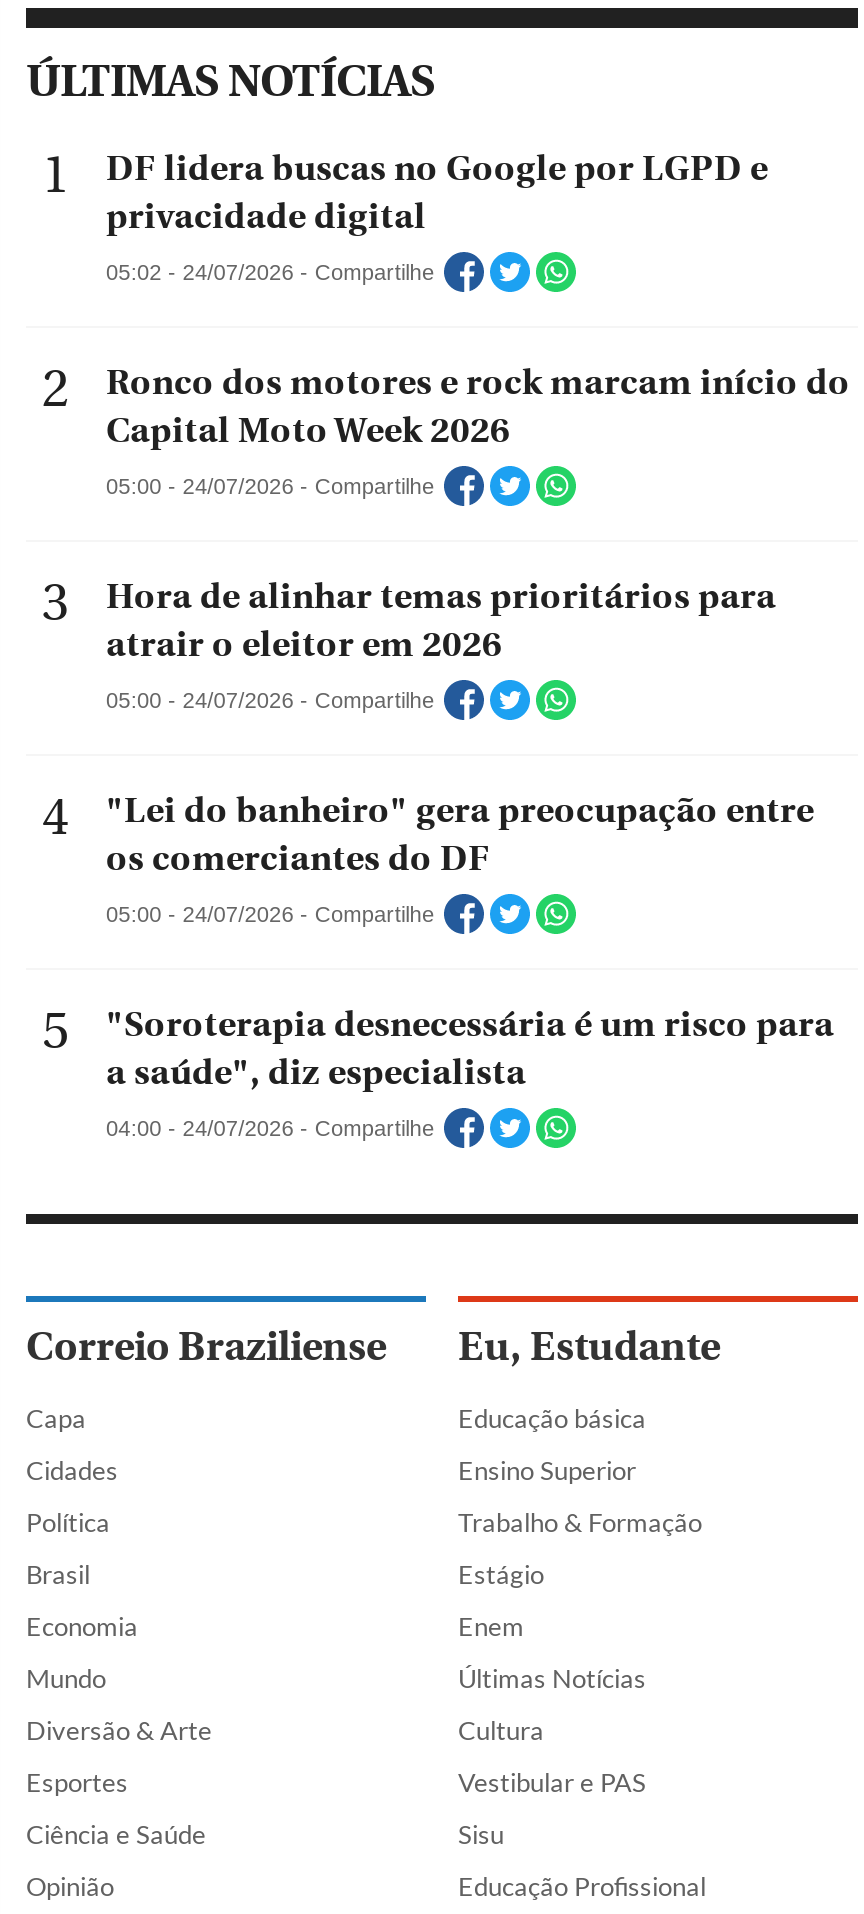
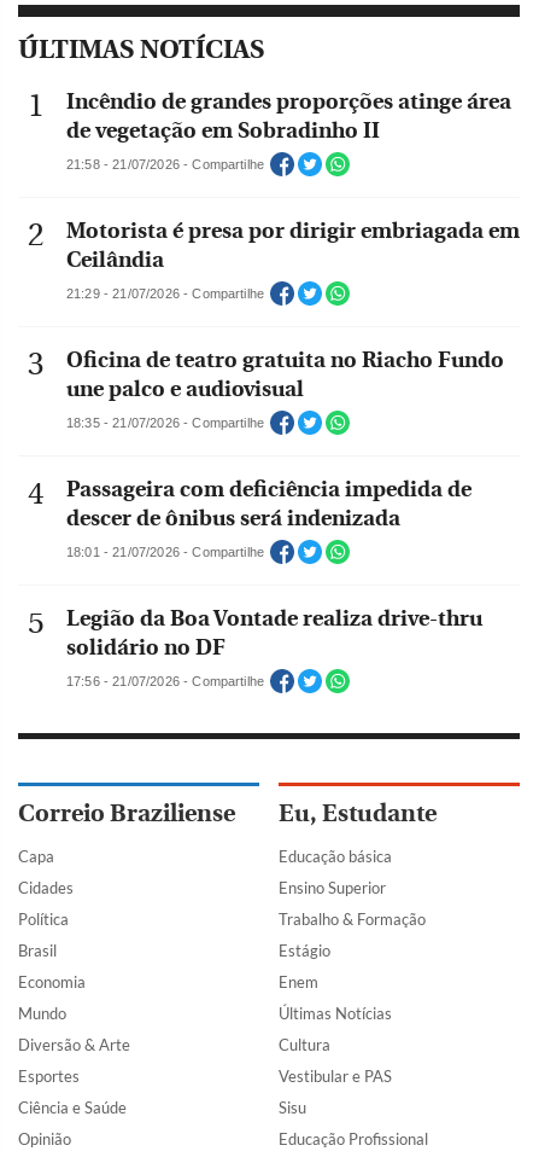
[106,148,768,238] DF lidera buscas no Google por LGPD e | privacidade digital -> [66,89,511,144] Incêndio de grandes proporções atinge área | de vegetação em Sobradinho II
[106,261,434,285] 05:02 - 24/07/2026 - Compartilhe -> [66,157,264,172] 21:58 - 21/07/2026 - Compartilhe
[106,362,850,452] Ronco dos motores e rock marcam início do | Capital Moto Week 2026 -> [66,218,520,273] Motorista é presa por dirigir embriagada em | Ceilândia
[106,475,434,499] 05:00 - 24/07/2026 - Compartilhe -> [66,287,264,301] 21:29 - 21/07/2026 - Compartilhe
[106,576,776,666] Hora de alinhar temas prioritários para | atrair o eleitor em 2026 -> [66,348,504,402] Oficina de teatro gratuita no Riacho Fundo | une palco e audiovisual
[106,689,434,713] 05:00 - 24/07/2026 - Compartilhe -> [66,416,264,430] 18:35 - 21/07/2026 - Compartilhe
[106,790,814,880] "Lei do banheiro" gera preocupação entre | os comerciantes do DF -> [66,477,471,531] Passageira com deficiência impedida de | descer de ônibus será indenizada
[106,903,434,927] 05:00 - 24/07/2026 - Compartilhe -> [66,545,264,560] 18:01 - 21/07/2026 - Compartilhe
[106,1004,834,1094] "Soroterapia desnecessária é um risco para | a saúde", diz especialista -> [66,606,482,661] Legião da Boa Vontade realiza drive-thru | solidário no DF
[106,1117,434,1141] 04:00 - 24/07/2026 - Compartilhe -> [66,674,264,689] 17:56 - 21/07/2026 - Compartilhe

